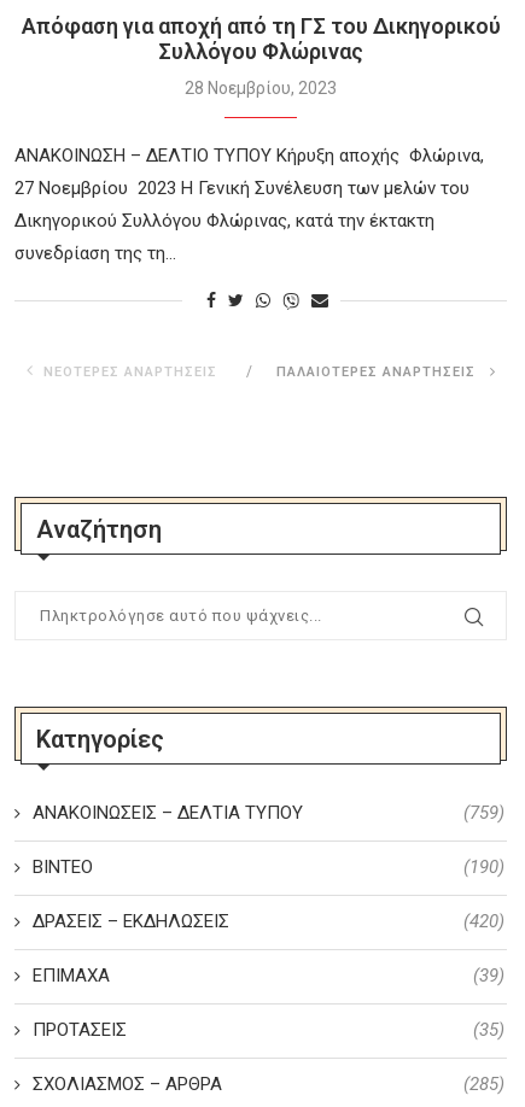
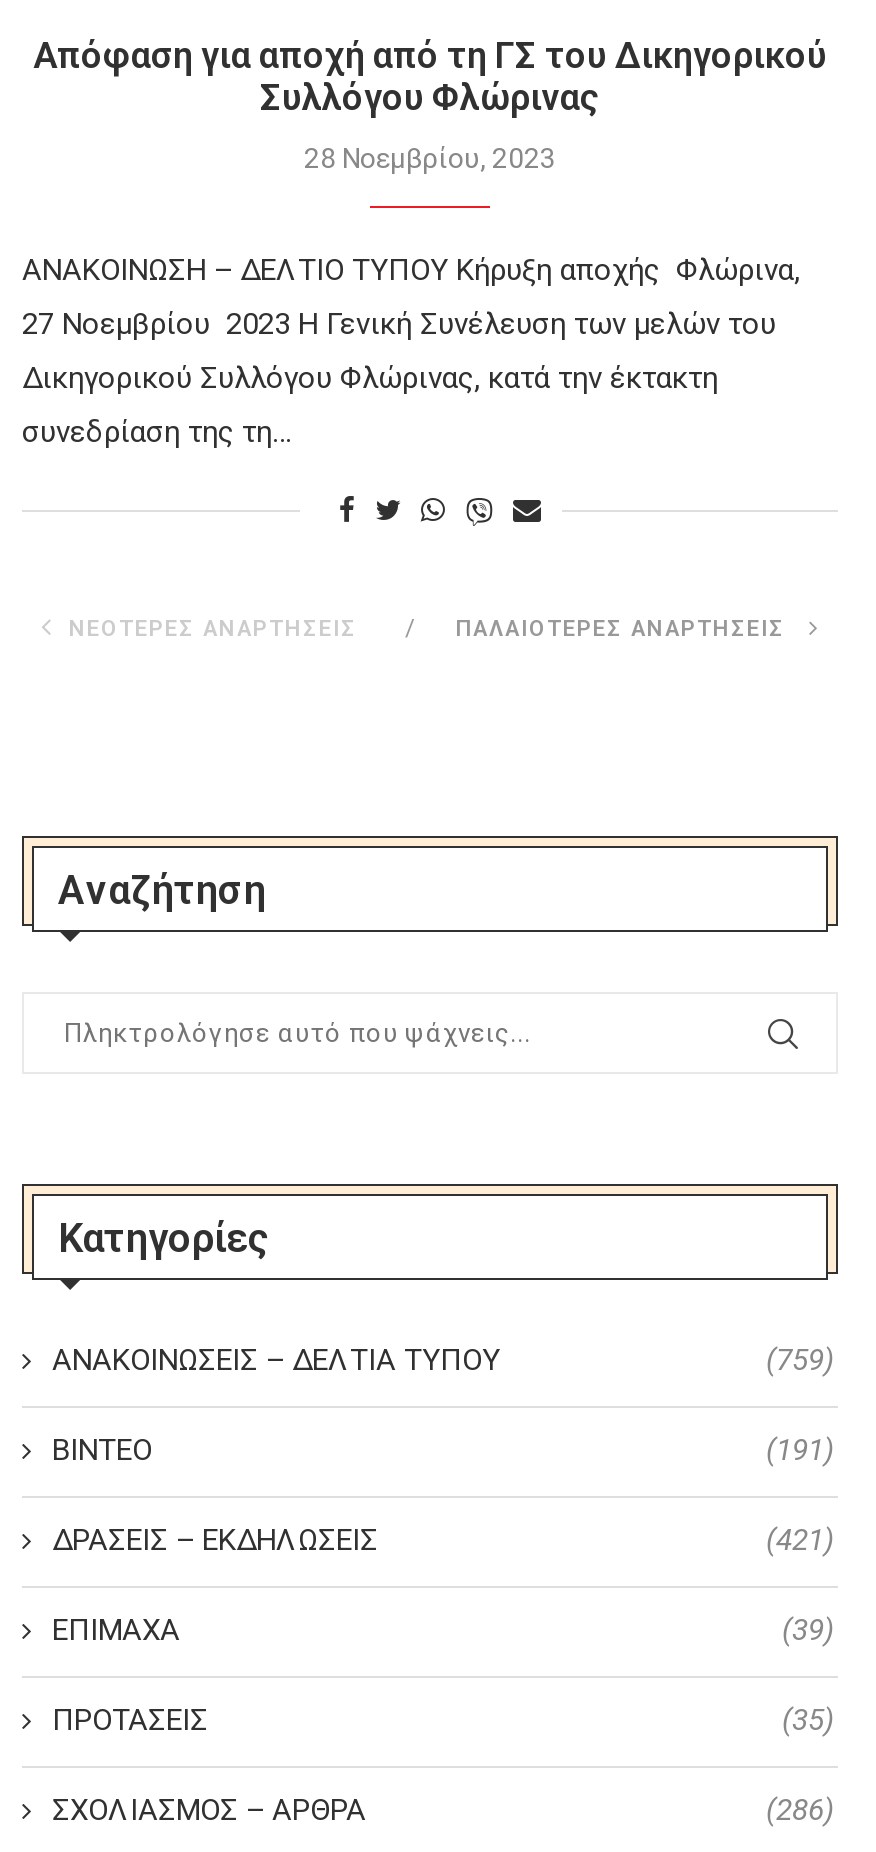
[463,856,504,878] (190) -> [766,1432,834,1468] (191)
[463,911,504,932] (420) -> [766,1522,834,1558] (421)
[463,1073,504,1095] (285) -> [766,1792,834,1828] (286)

